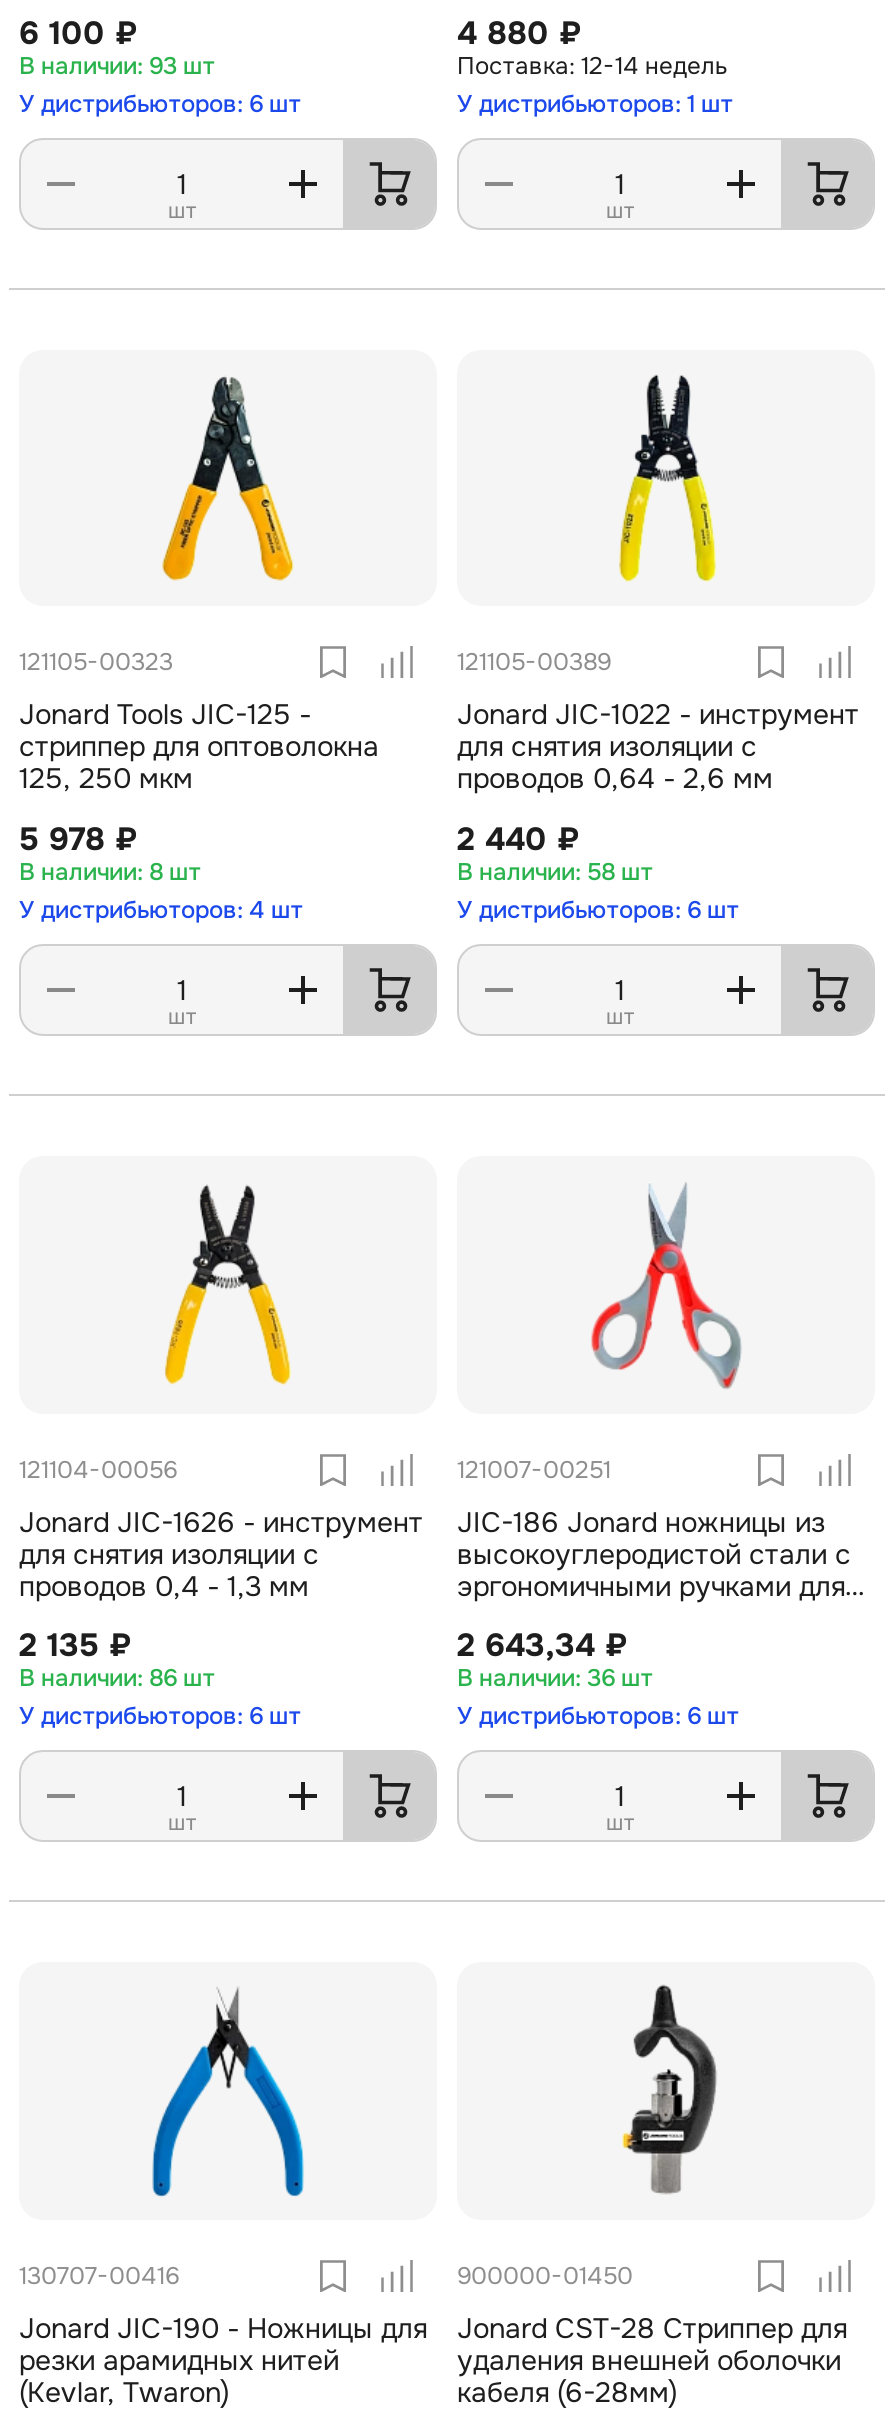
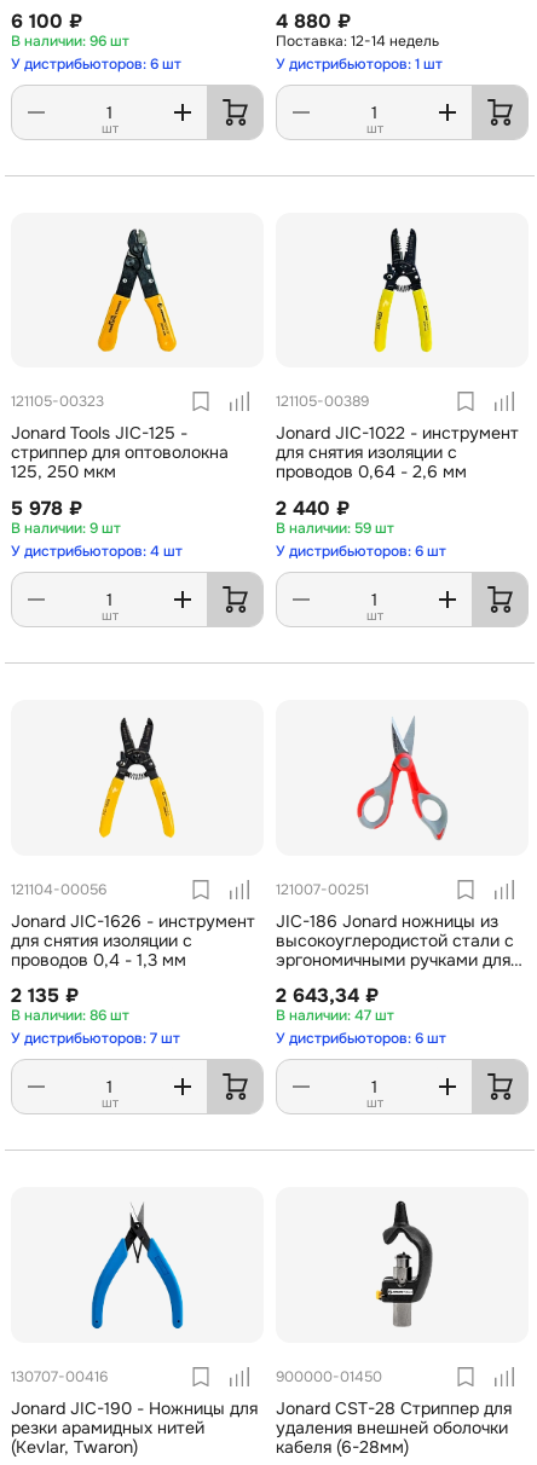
[149,49,215,81] 93 шт -> [89,31,129,50] 96 шт
[149,856,201,888] 8 шт -> [89,518,121,538] 9 шт
[587,856,653,888] 58 шт -> [354,518,394,538] 59 шт
[587,1662,653,1694] 36 шт -> [354,1006,394,1025] 47 шт
[19,1700,301,1732] У дистрибьюторов: 6 шт -> [11,1029,180,1048] У дистрибьюторов: 7 шт

